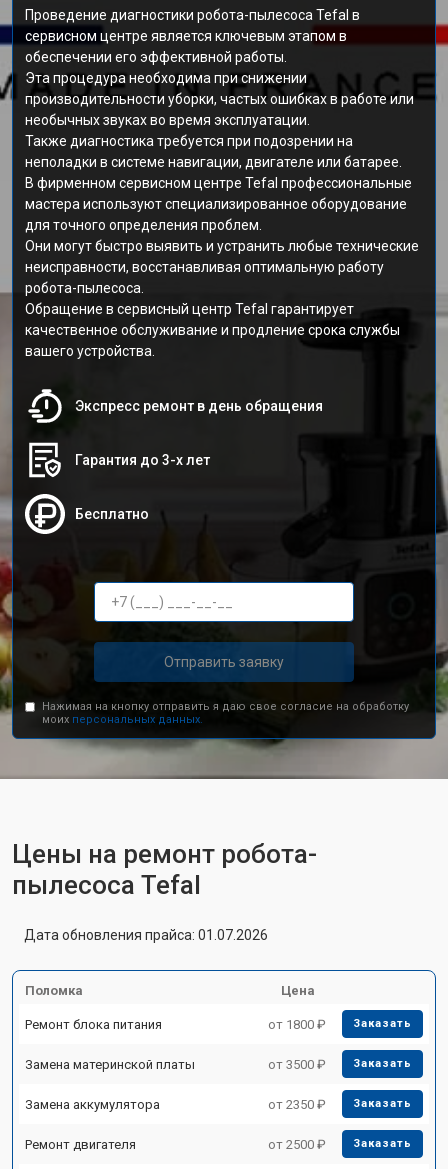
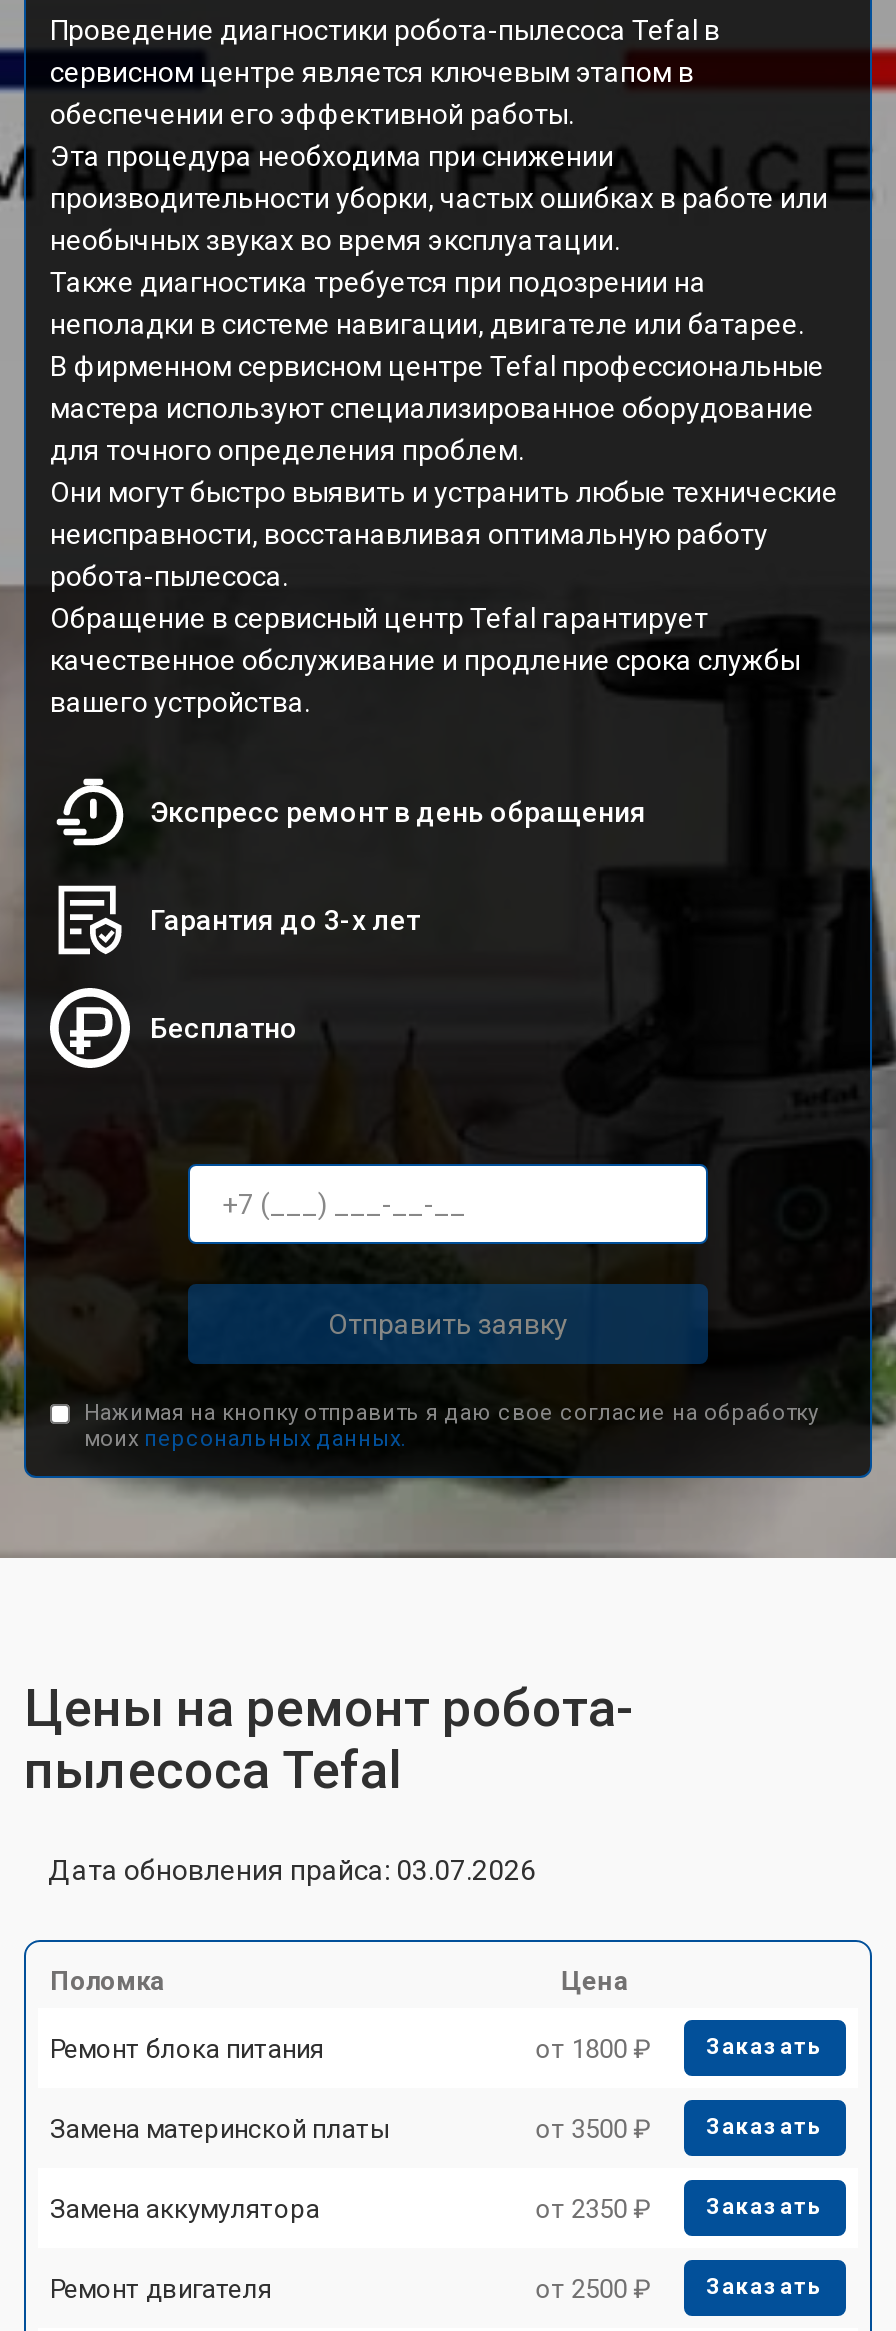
[24,927,268,943] Дата обновления прайса: 01.07.2026 -> [48,1854,536,1886] Дата обновления прайса: 03.07.2026

